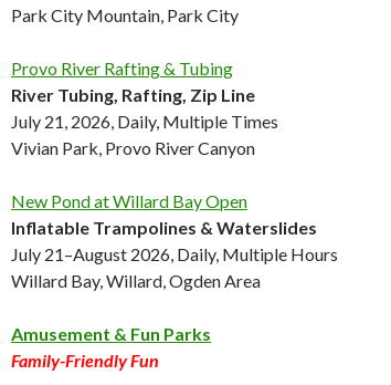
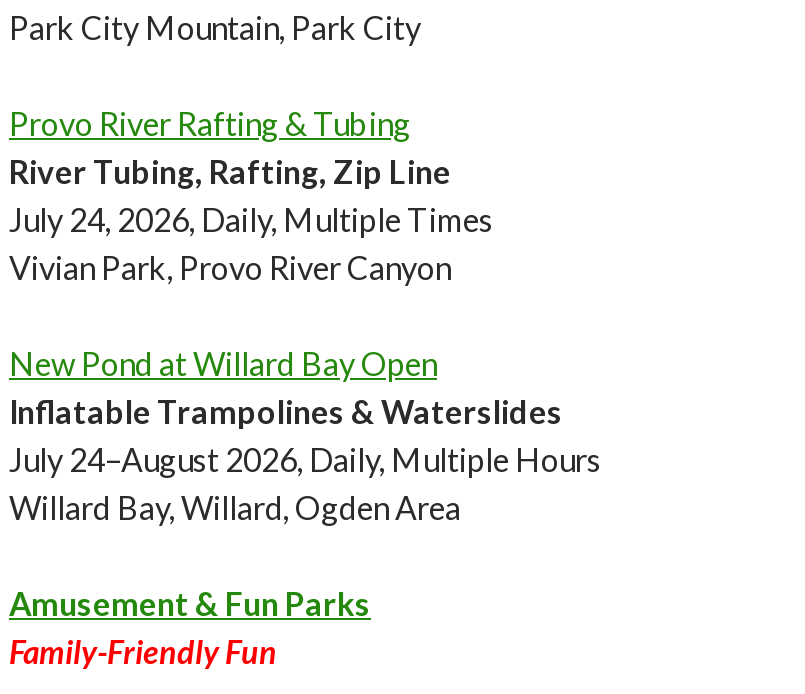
[11,110,278,131] July 21, 2026, Daily, Multiple Times -> [9,199,493,237] July 24, 2026, Daily, Multiple Times
[11,243,338,264] July 21–August 2026, Daily, Multiple Hours -> [9,439,601,477] July 24–August 2026, Daily, Multiple Hours

